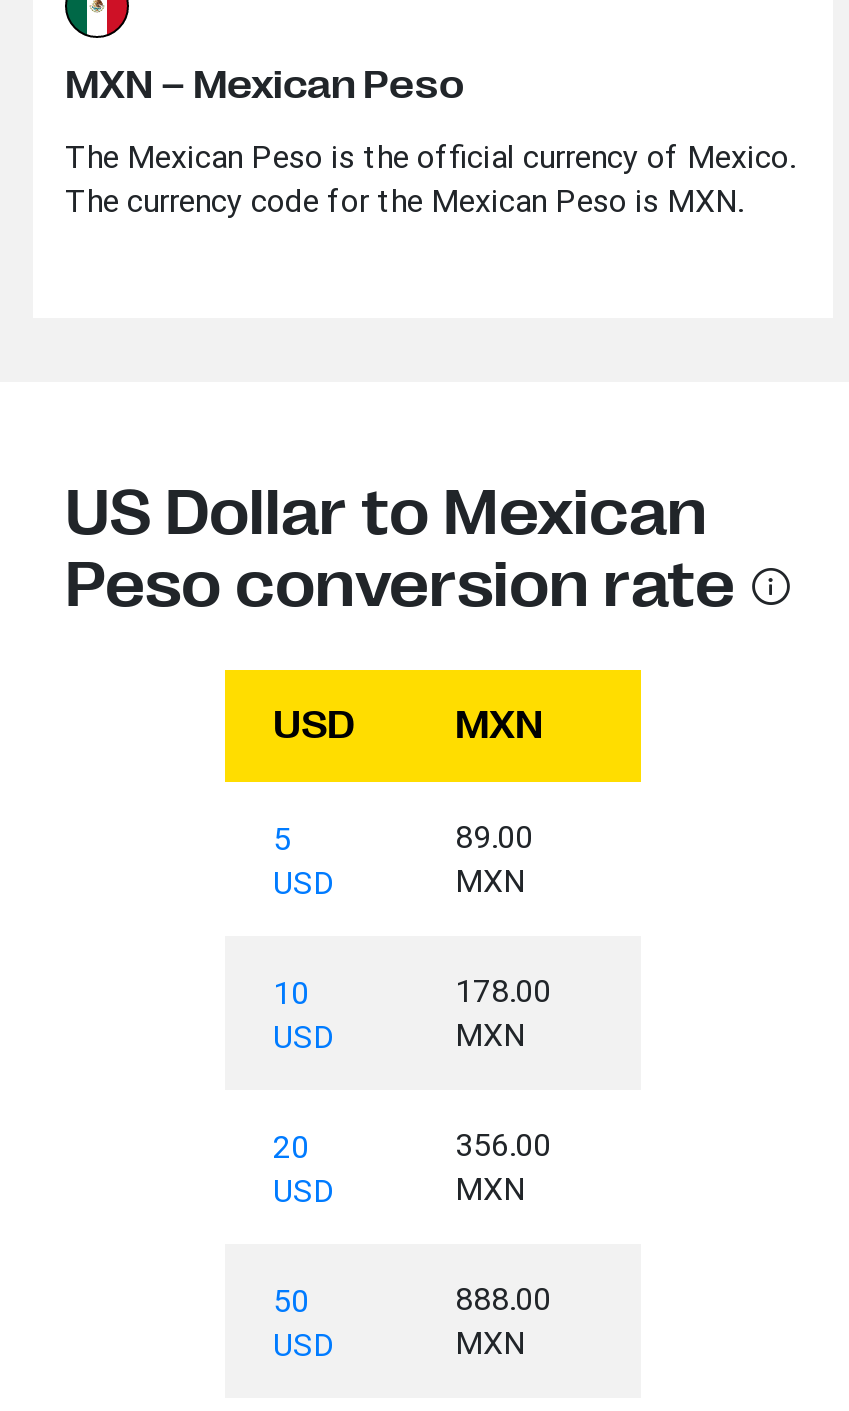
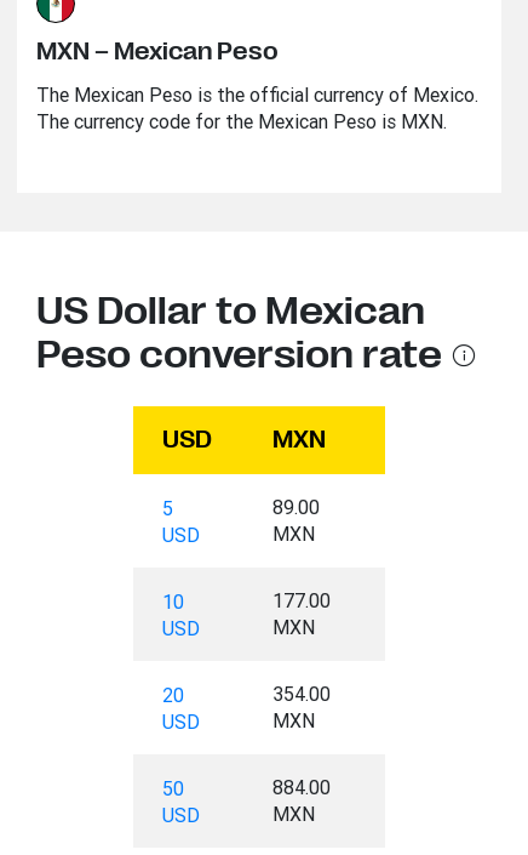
[455,970,551,1010] 178.00 -> [272,588,331,612] 177.00
[455,1124,551,1164] 356.00 -> [272,682,331,706] 354.00
[455,1278,551,1318] 888.00 -> [272,775,331,799] 884.00

